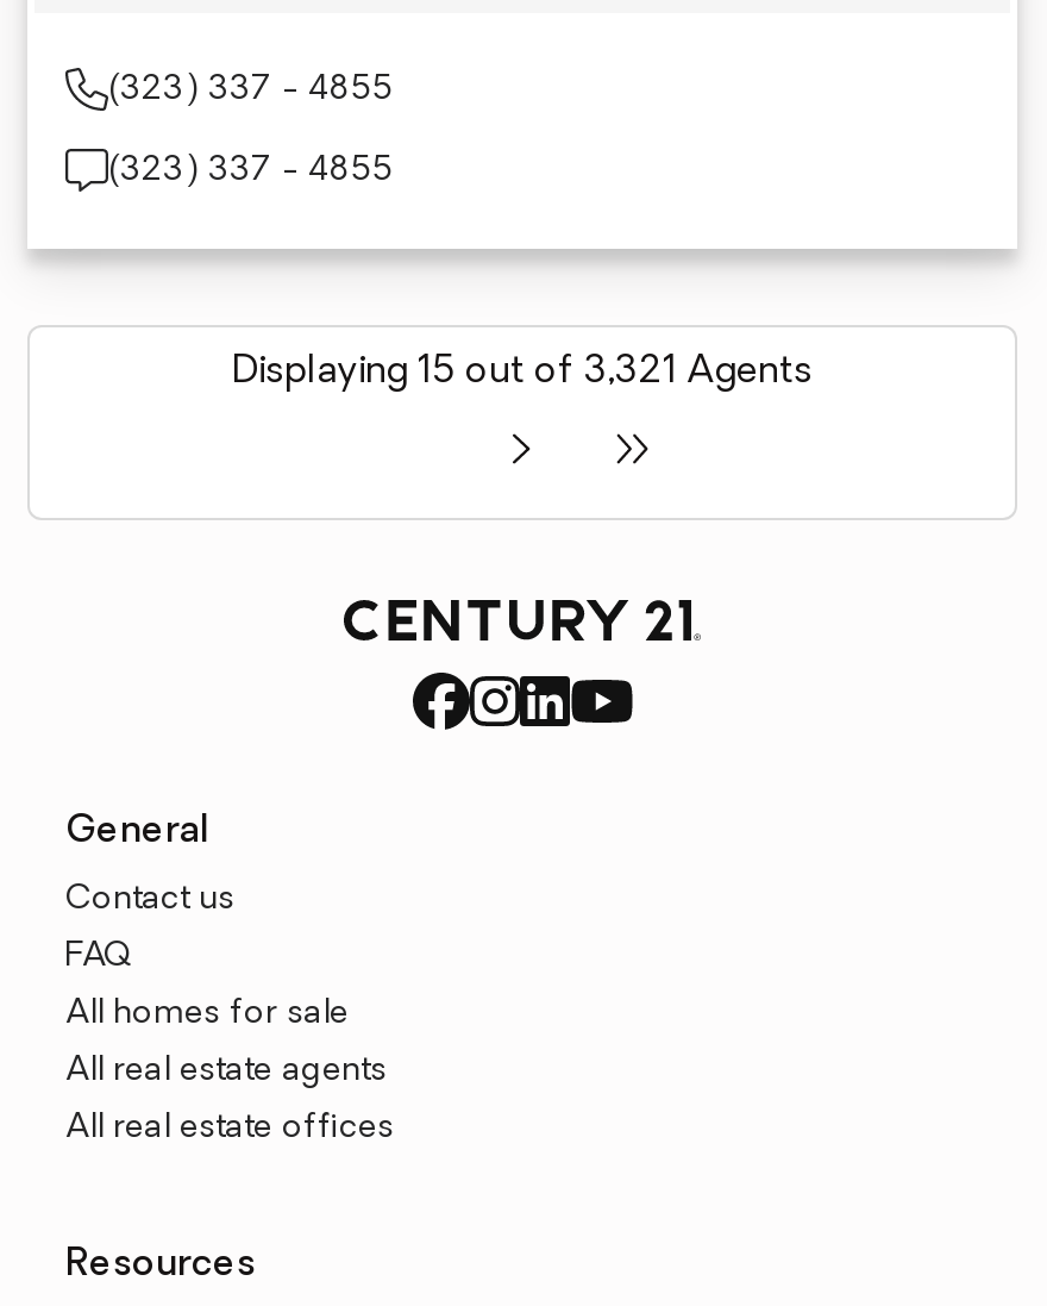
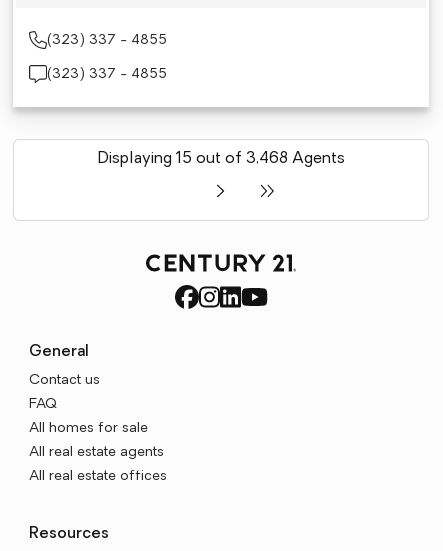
[232,354,813,392] Displaying 15 out of 3,321 Agents -> [97,151,344,167] Displaying 15 out of 3,468 Agents

